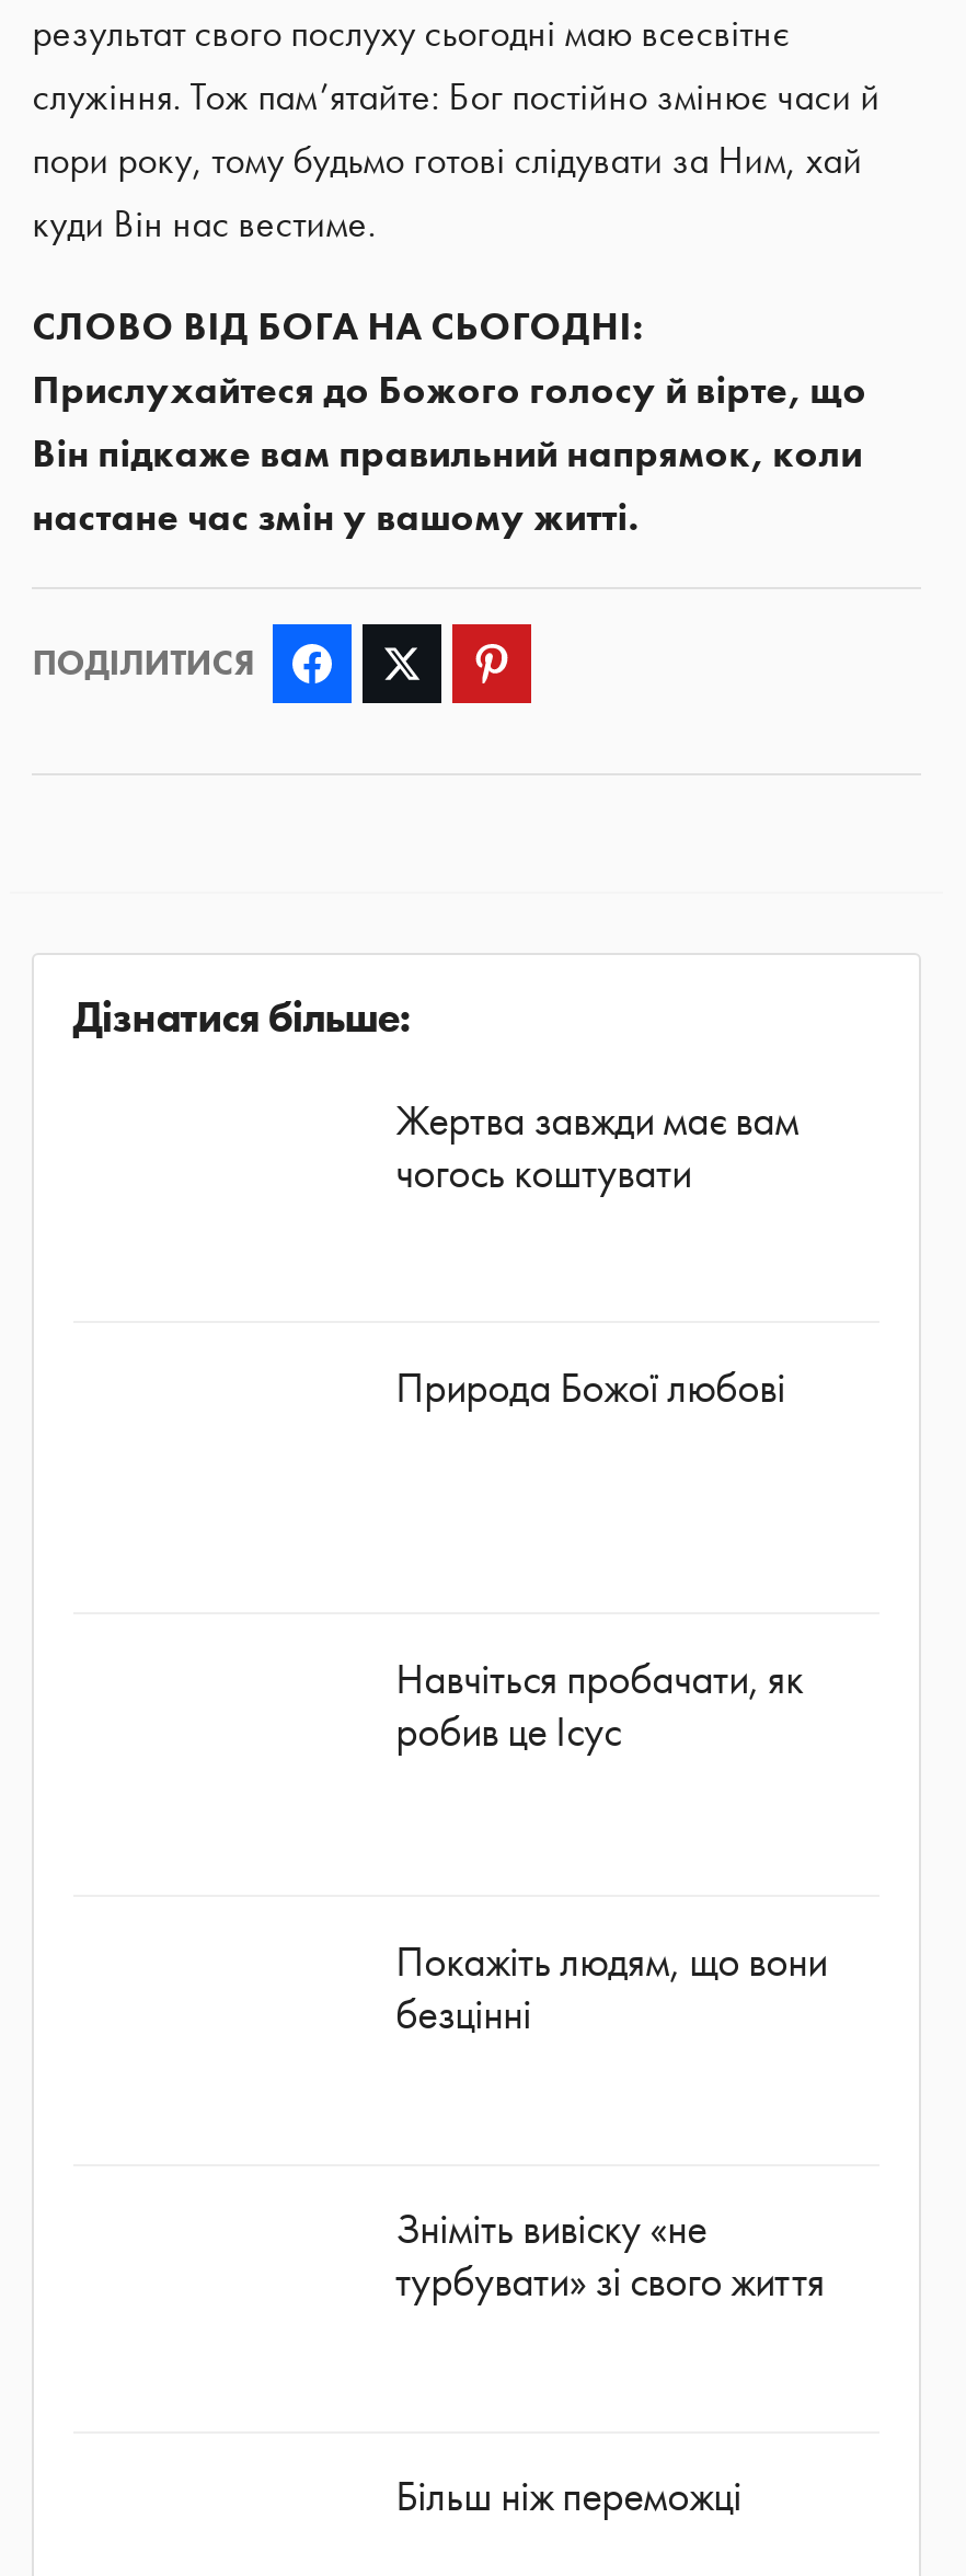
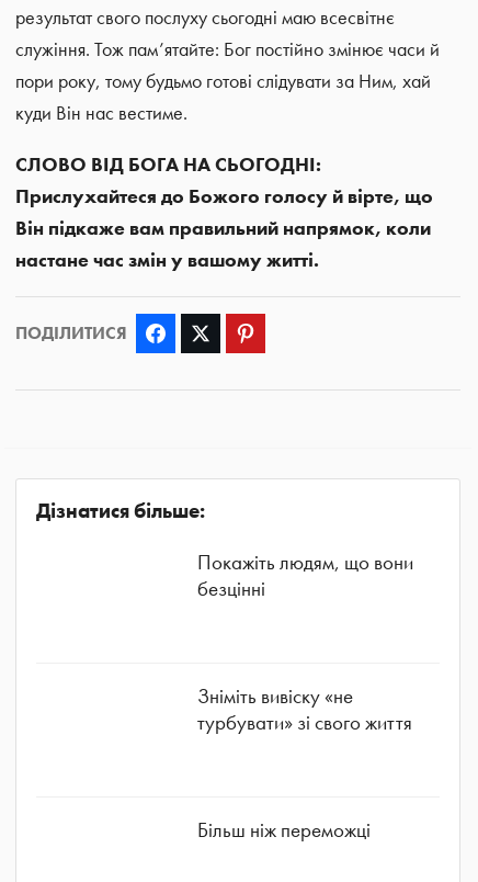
[396,1092,799,1200] Жертва завжди має вам | чогось коштувати -> none
[396,1360,786,1415] Природа Божої любові -> none
[396,1651,803,1758] Навчіться пробачати, як | робив це Ісус -> none

